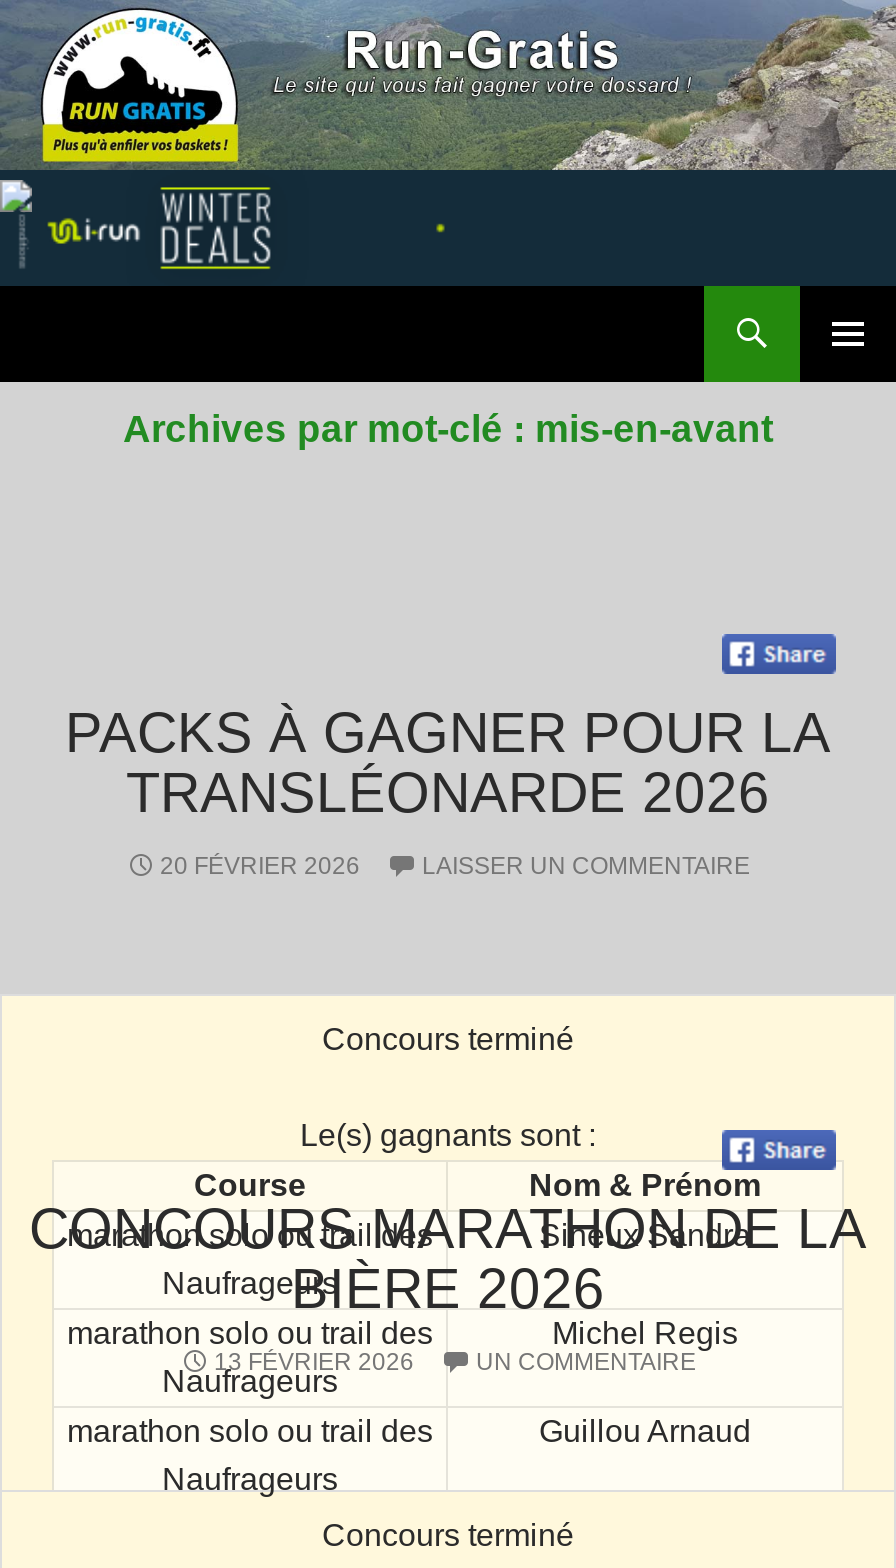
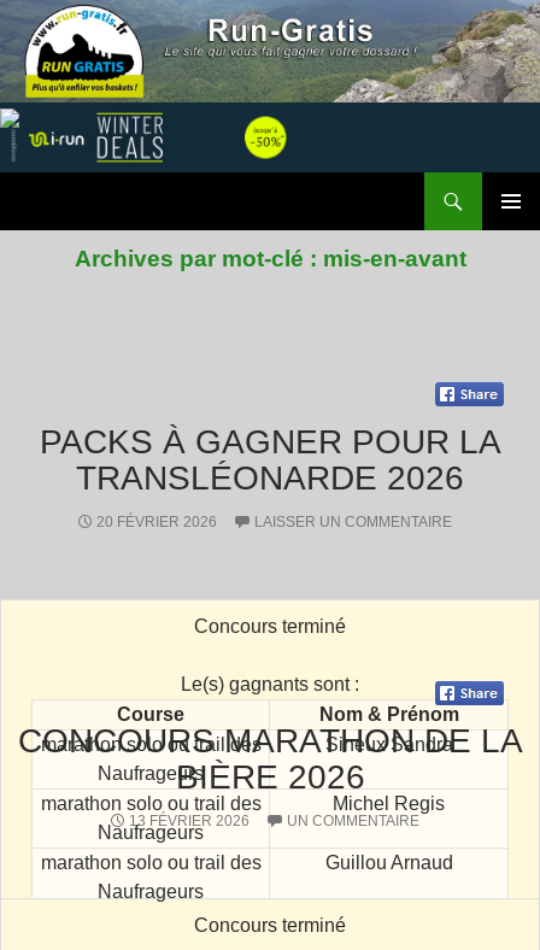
none -> [243,116,288,160] [image]

